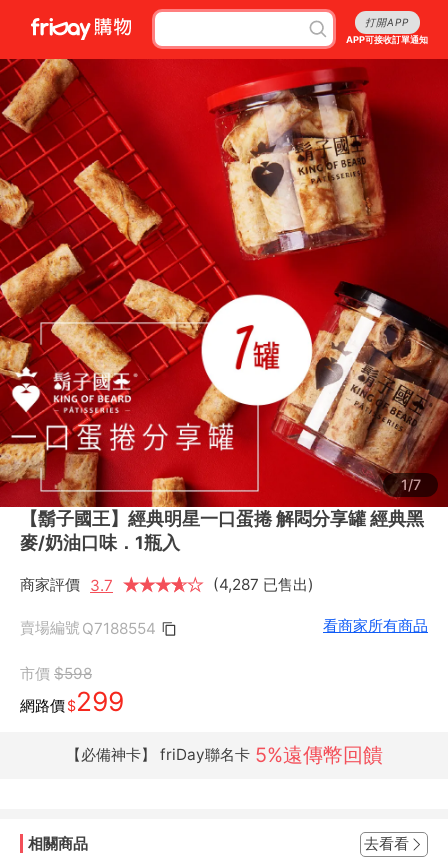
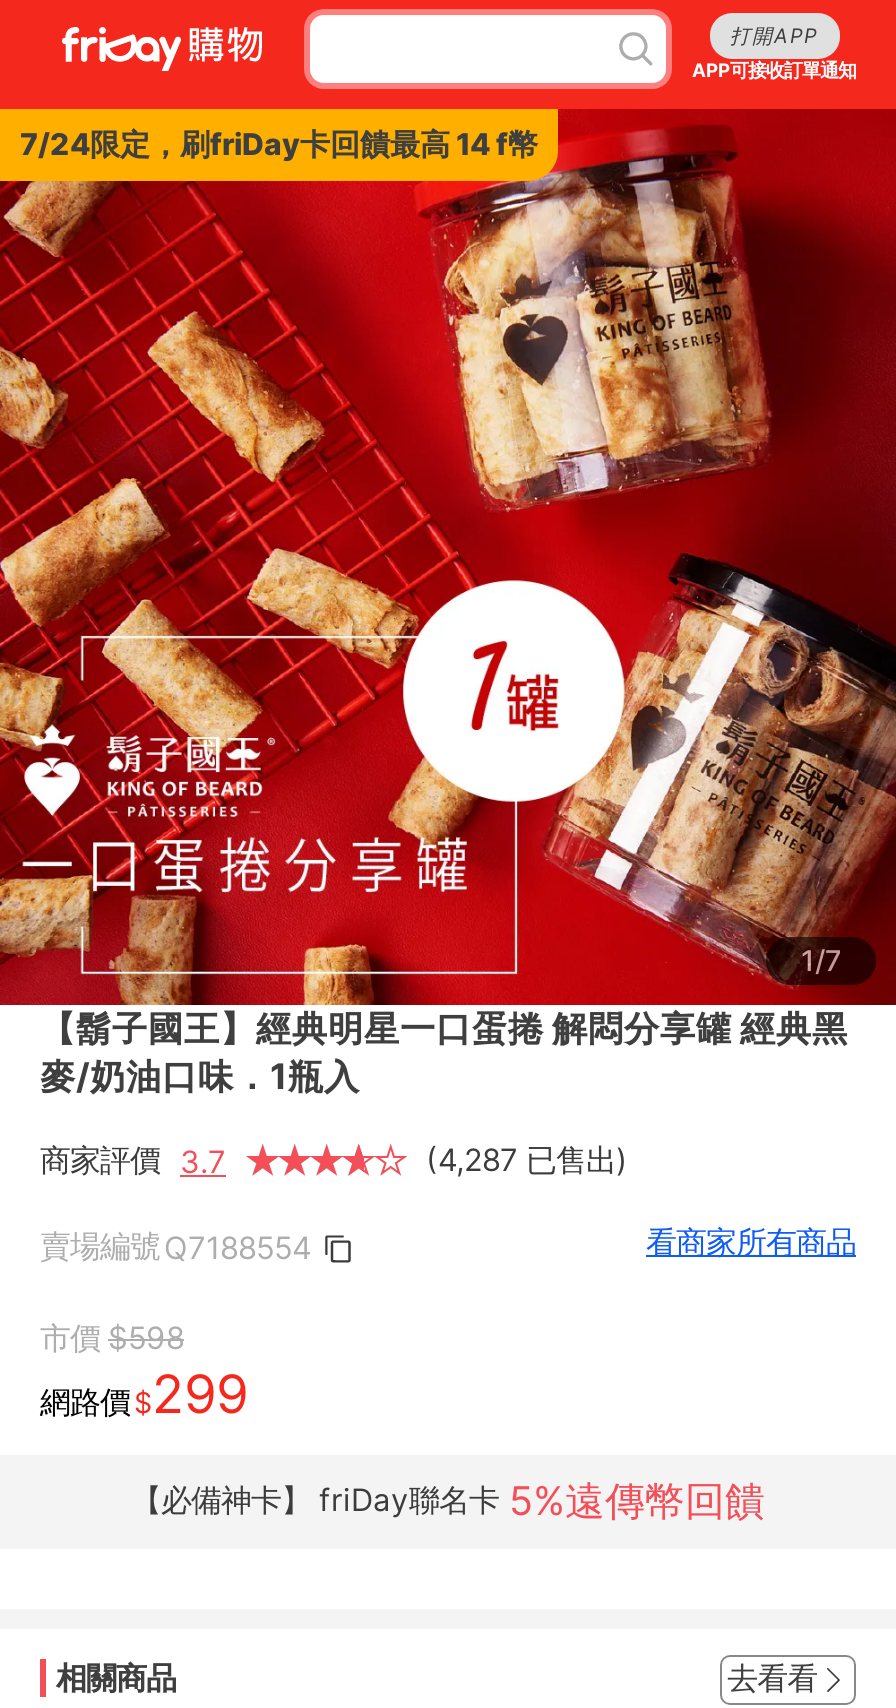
none -> [20,125,538,163] 7/24限定，刷friDay卡回饋最高 14 f幣

